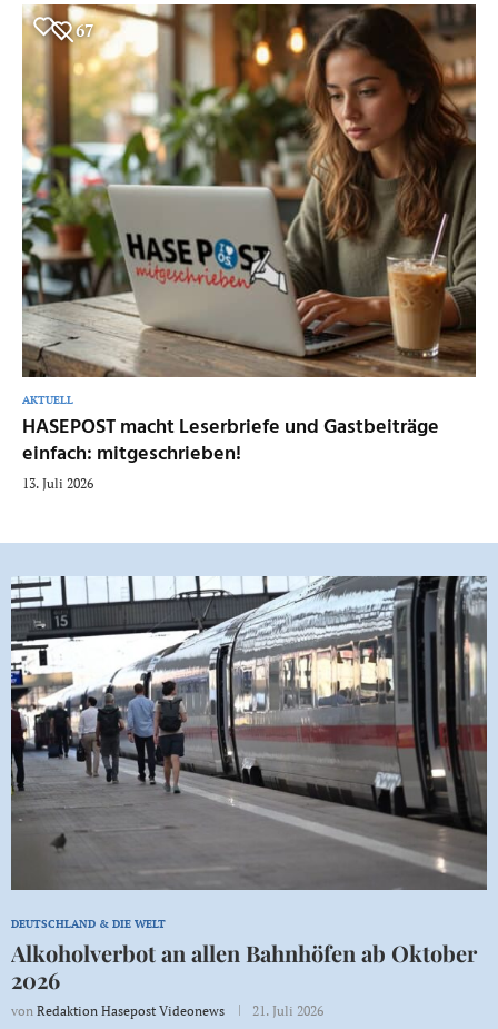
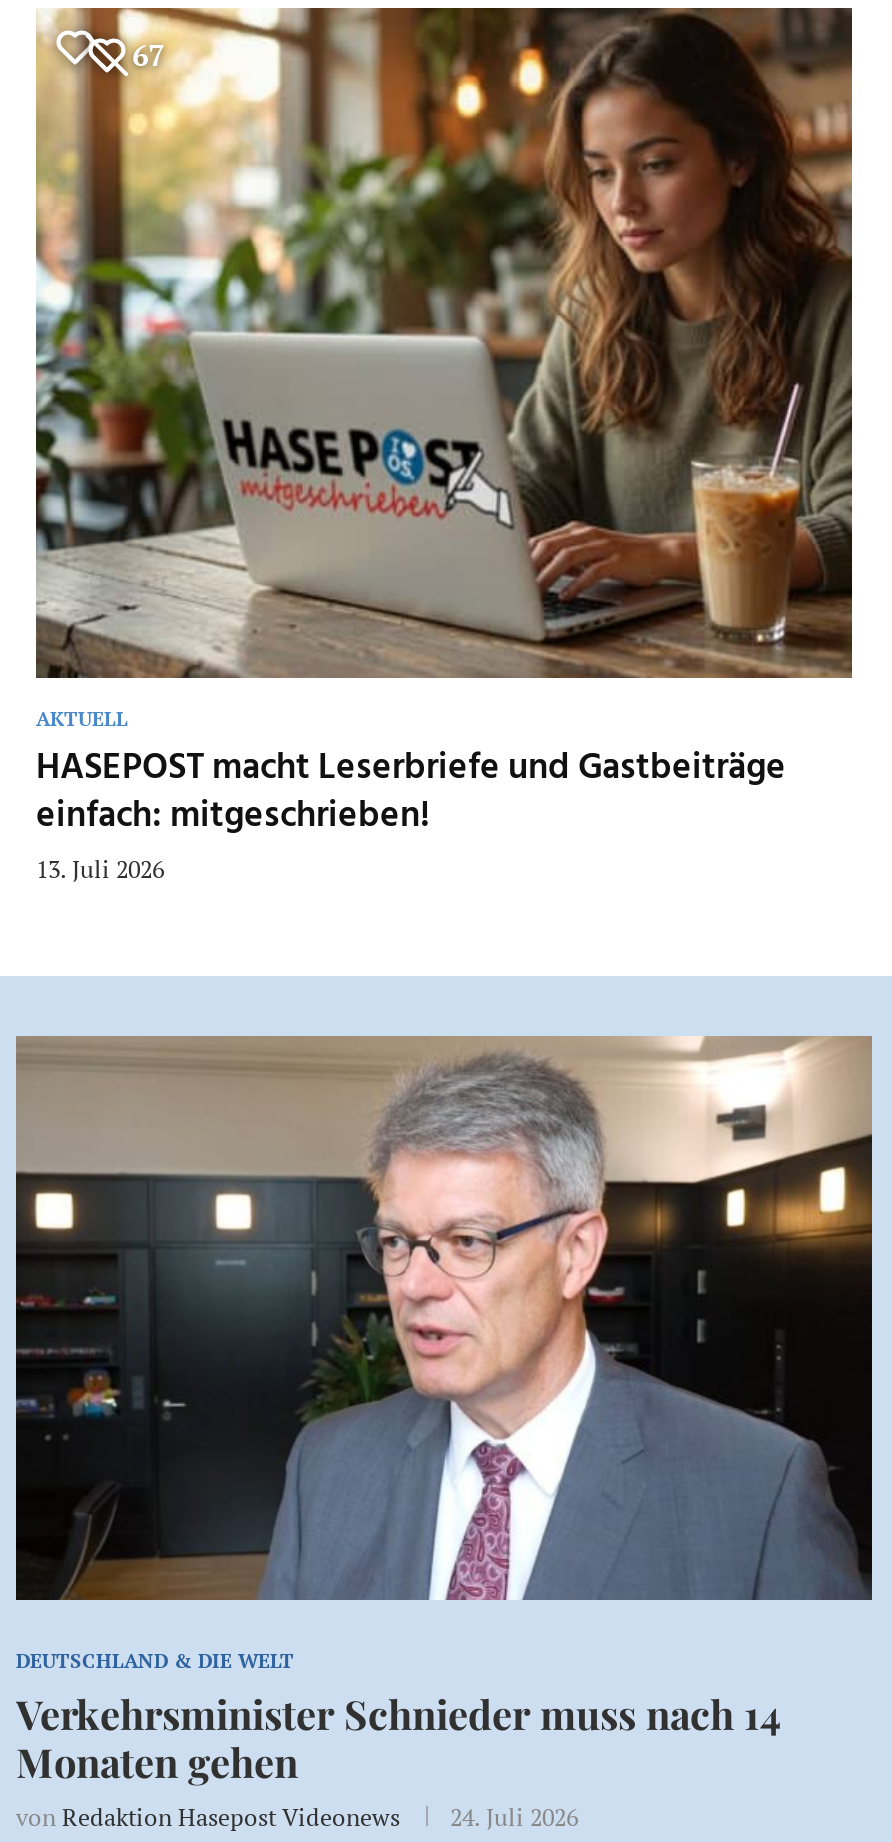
[10,575,487,891] [image] -> [14,1034,872,1600] [image]
[11,938,477,995] Alkoholverbot an allen Bahnhöfen ab Oktober | 2026 -> [16,1686,782,1788] Verkehrsminister Schnieder muss nach 14 | Monaten gehen
[11,1002,323,1019] von Redaktion Hasepost Videonews 21. Juli 2026 -> [16,1802,578,1832] von Redaktion Hasepost Videonews 24. Juli 2026

